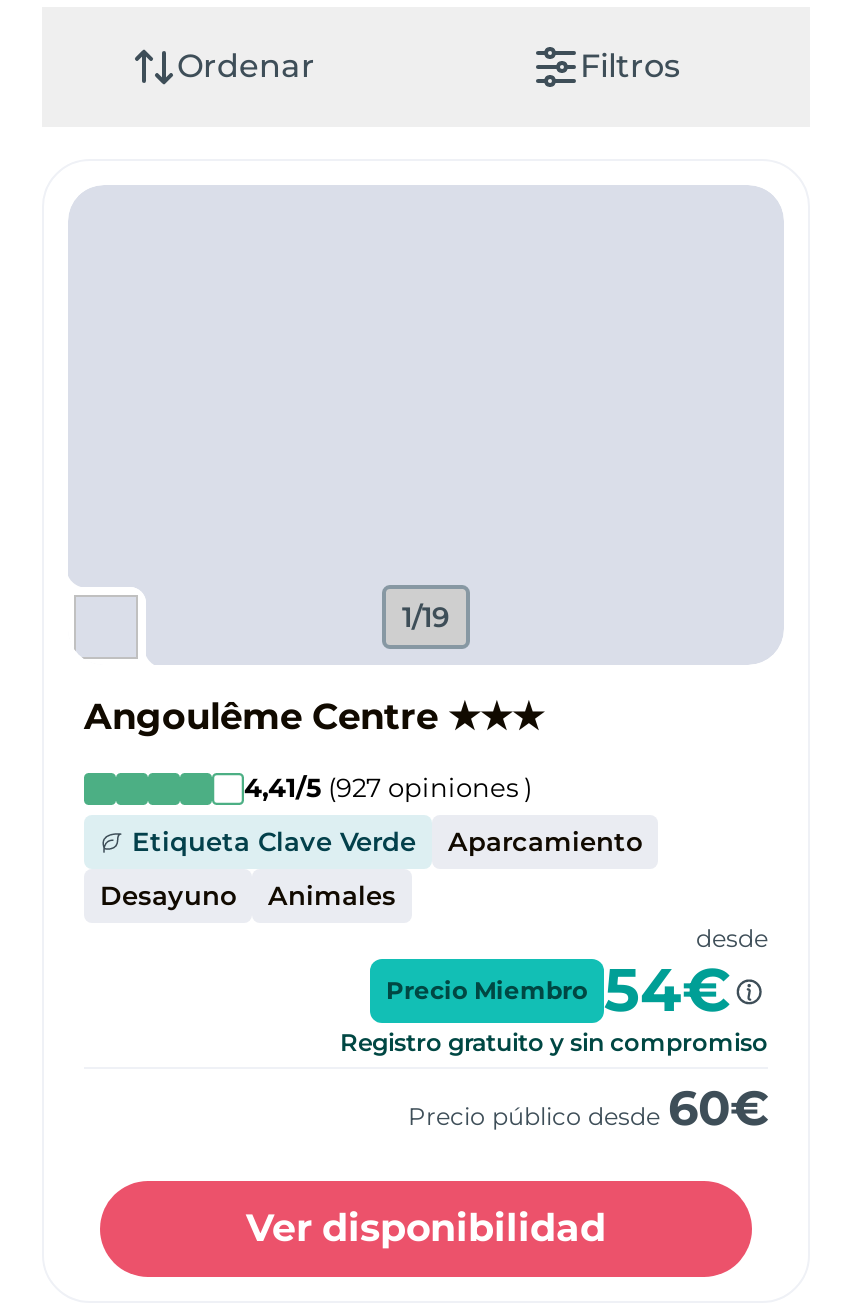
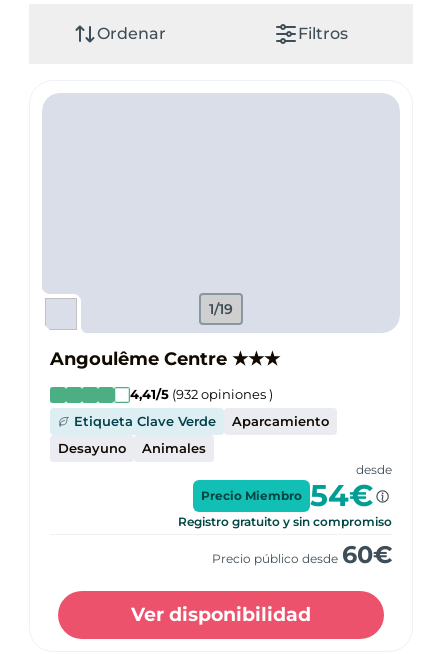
[244,771,532,803] 4,41/5 (927 opiniones ) -> [130,386,273,402] 4,41/5 (932 opiniones )

